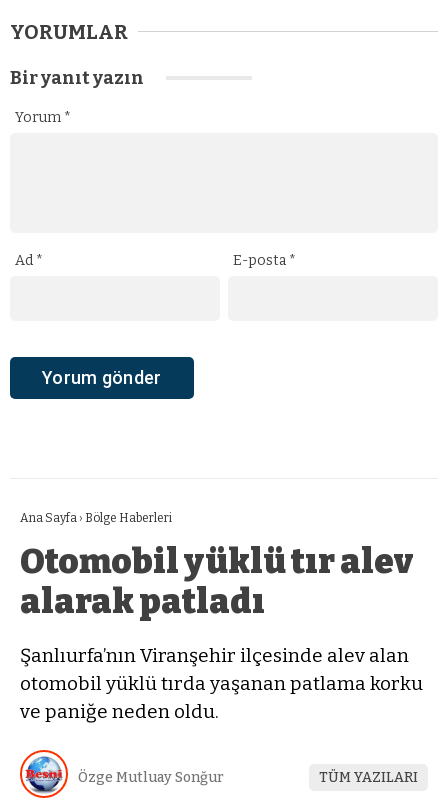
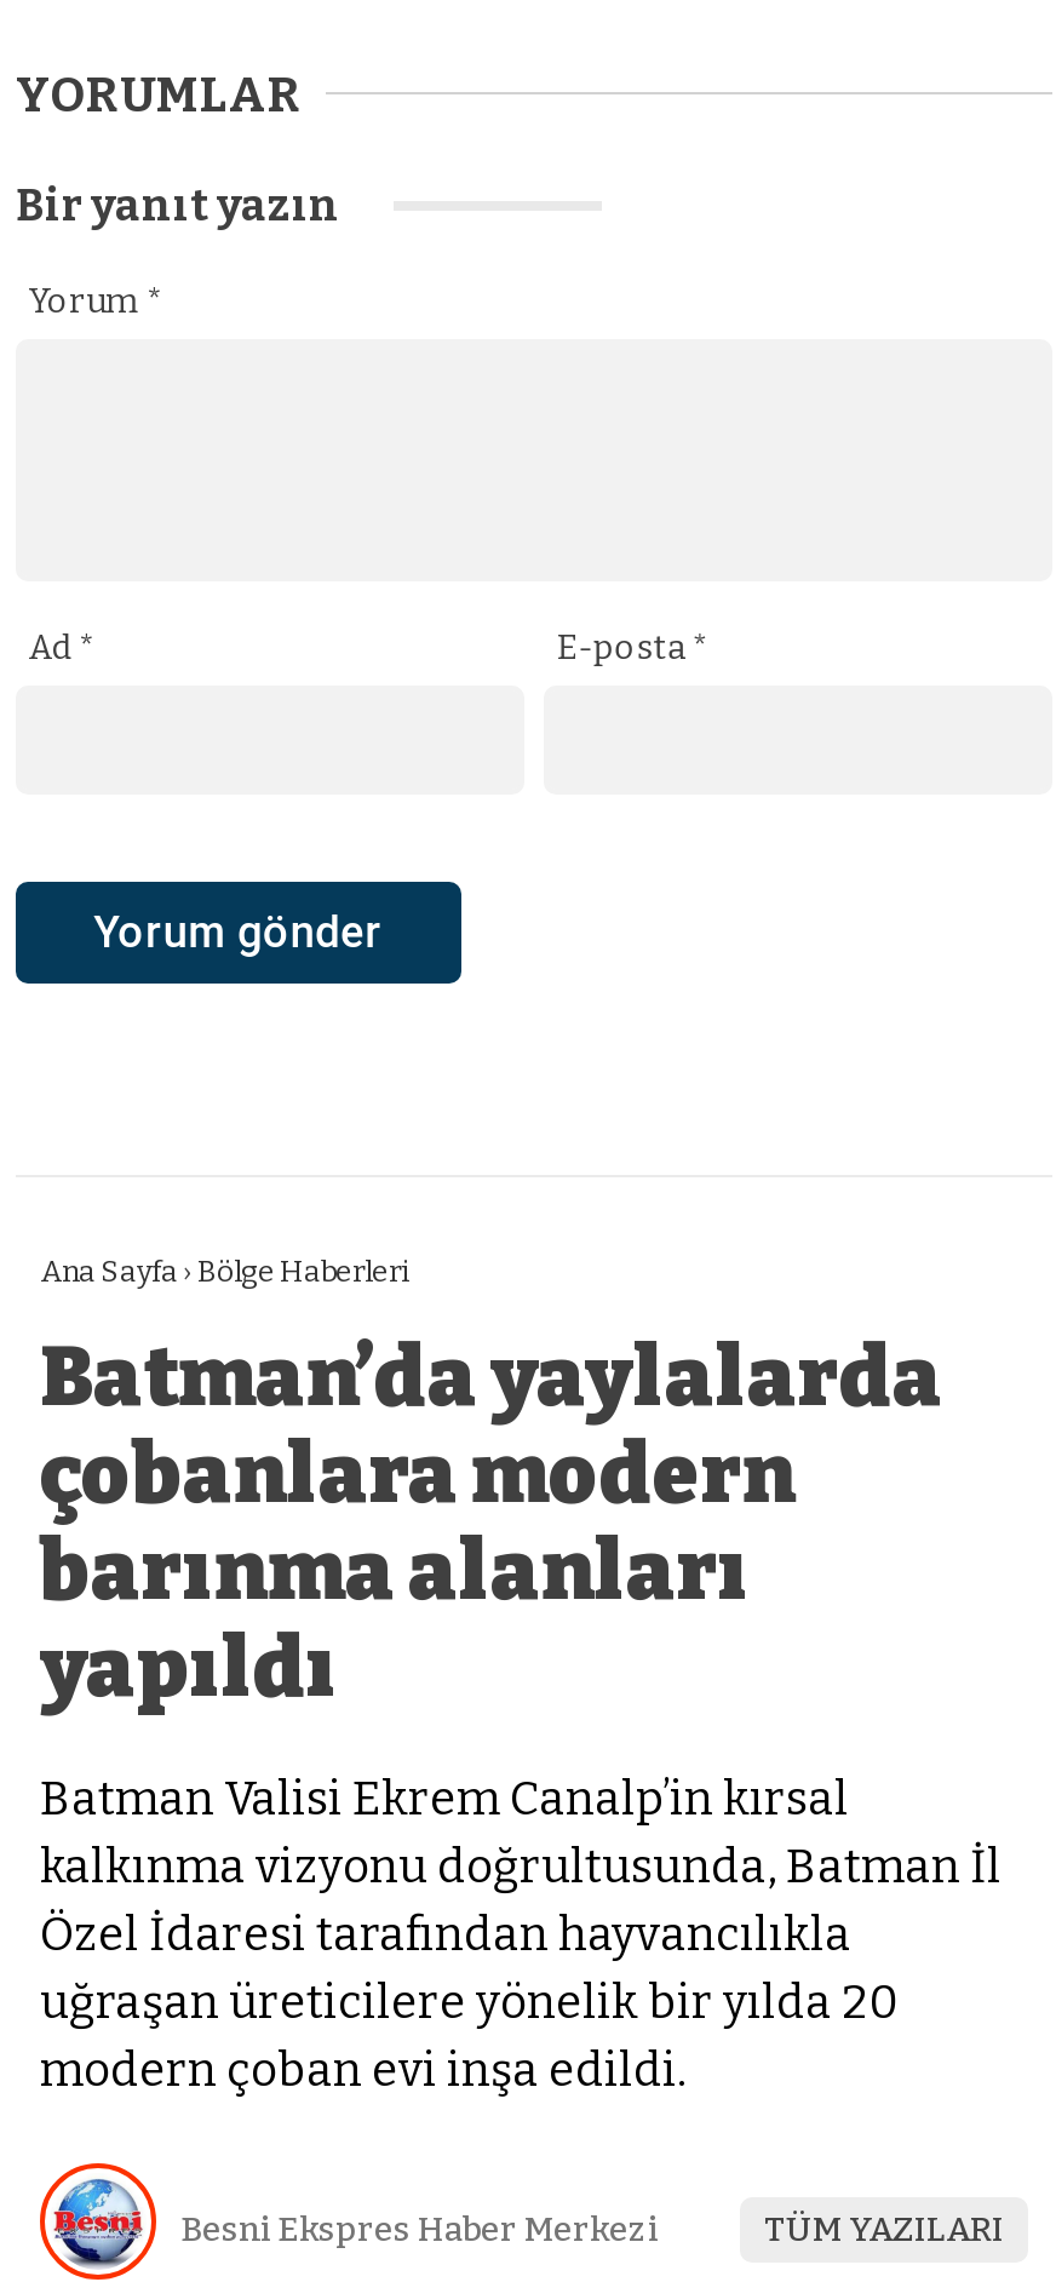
[20,541,413,622] Otomobil yüklü tır alev | alarak patladı -> [40,1327,943,1717] Batman’da yaylalarda | çobanlara modern | barınma alanları | yapıldı
[20,644,423,723] Şanlıurfa’nın Viranşehir ilçesinde alev alan | otomobil yüklü tırda yaşanan patlama korku | ve paniğe neden oldu. -> [40,1770,1002,2097] Batman Valisi Ekrem Canalp’in kırsal | kalkınma vizyonu doğrultusunda, Batman İl | Özel İdaresi tarafından hayvancılıkla | uğraşan üreticilere yönelik bir yılda 20 | modern çoban evi inşa edildi.
[78,769,224,786] Özge Mutluay Sonğur -> [180,2209,658,2250] Besni Ekspres Haber Merkezi

